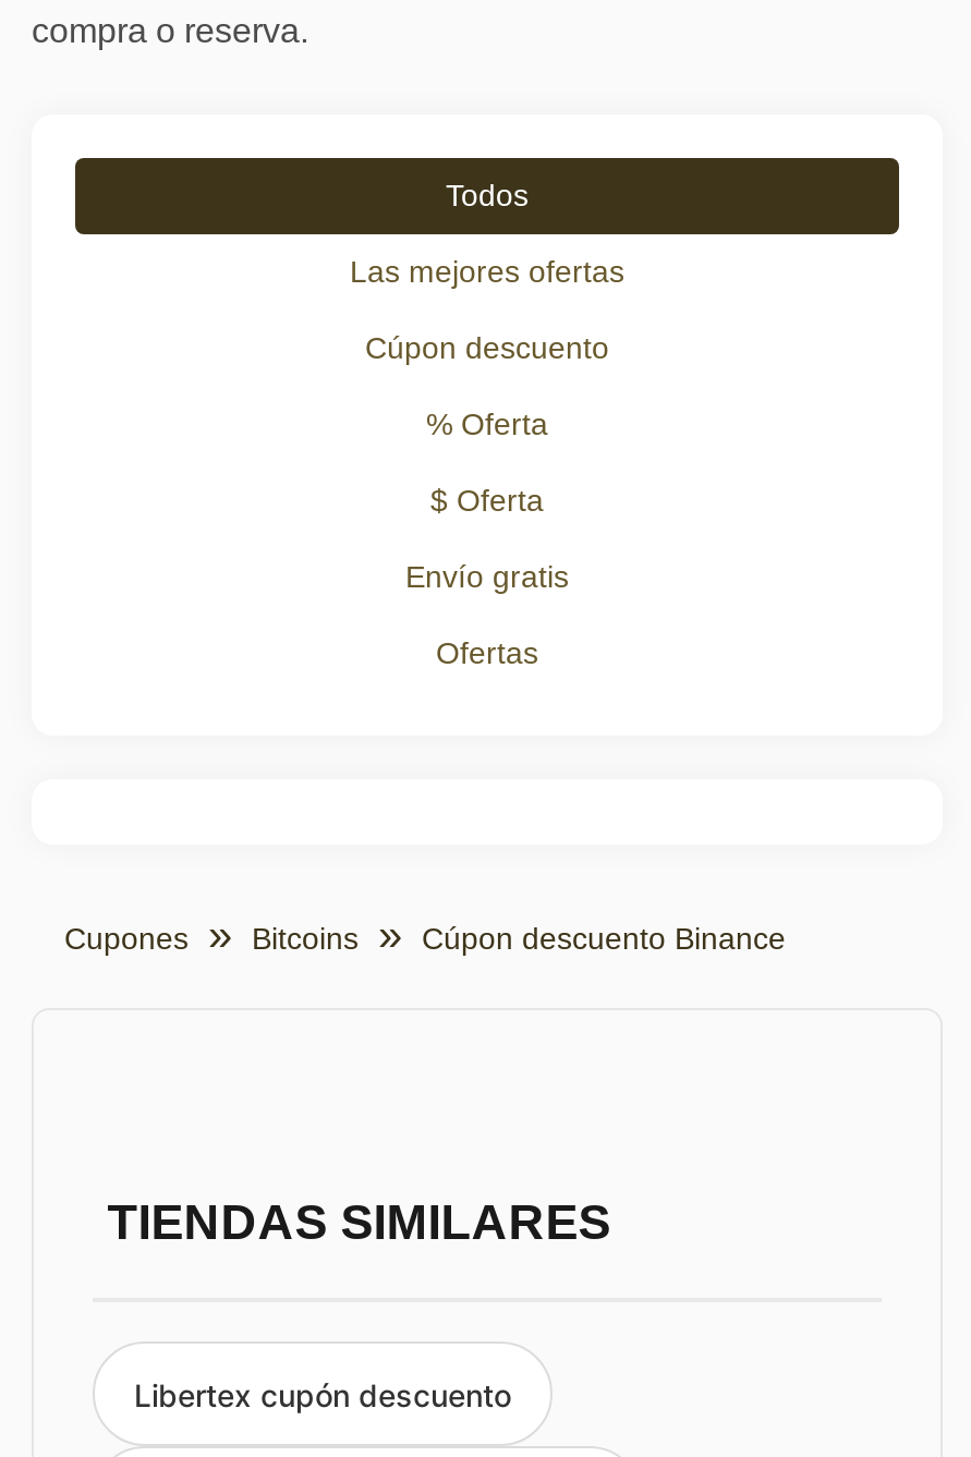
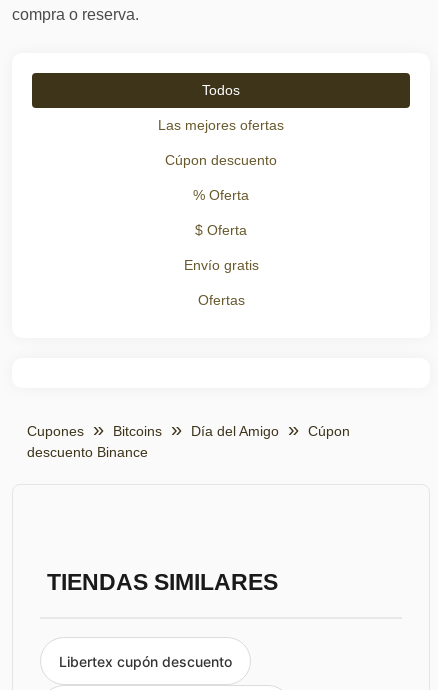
[422,921,786,956] Cúpon descuento Binance -> [27,423,350,460] Día del Amigo | Cúpon | descuento Binance

